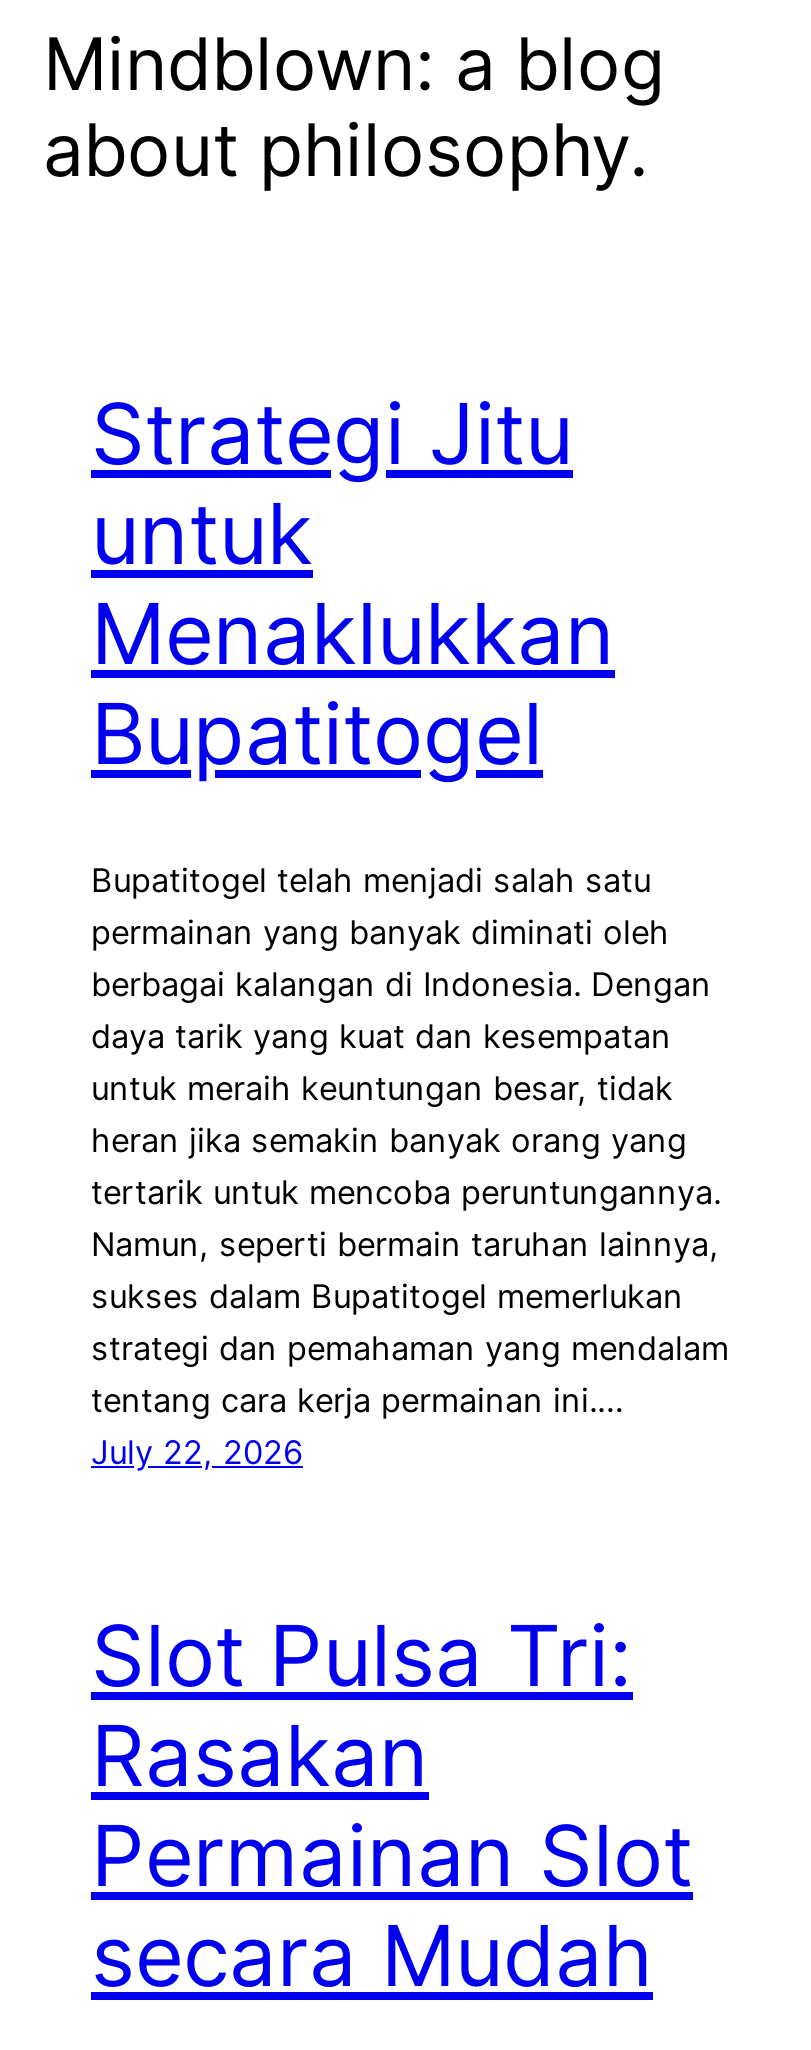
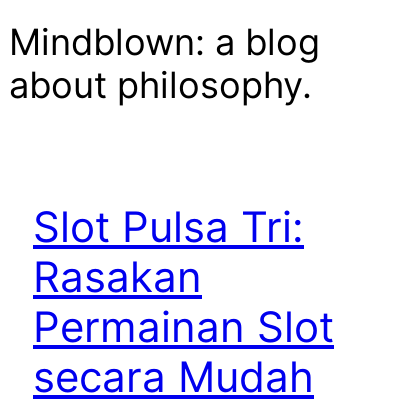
[91,382,729,1472] Strategi Jitu | untuk | Menaklukkan | Bupatitogel | Bupatitogel telah menjadi salah satu | permainan yang banyak diminati oleh | berbagai kalangan di Indonesia. Dengan | daya tarik yang kuat dan kesempatan | untuk meraih keuntungan besar, tidak | heran jika semakin banyak orang yang | tertarik untuk mencoba peruntungannya. | Namun, seperti bermain taruhan lainnya, | sukses dalam Bupatitogel memerlukan | strategi dan pemahaman yang mendalam | tentang cara kerja permainan ini.… | July 22, 2026 -> none

